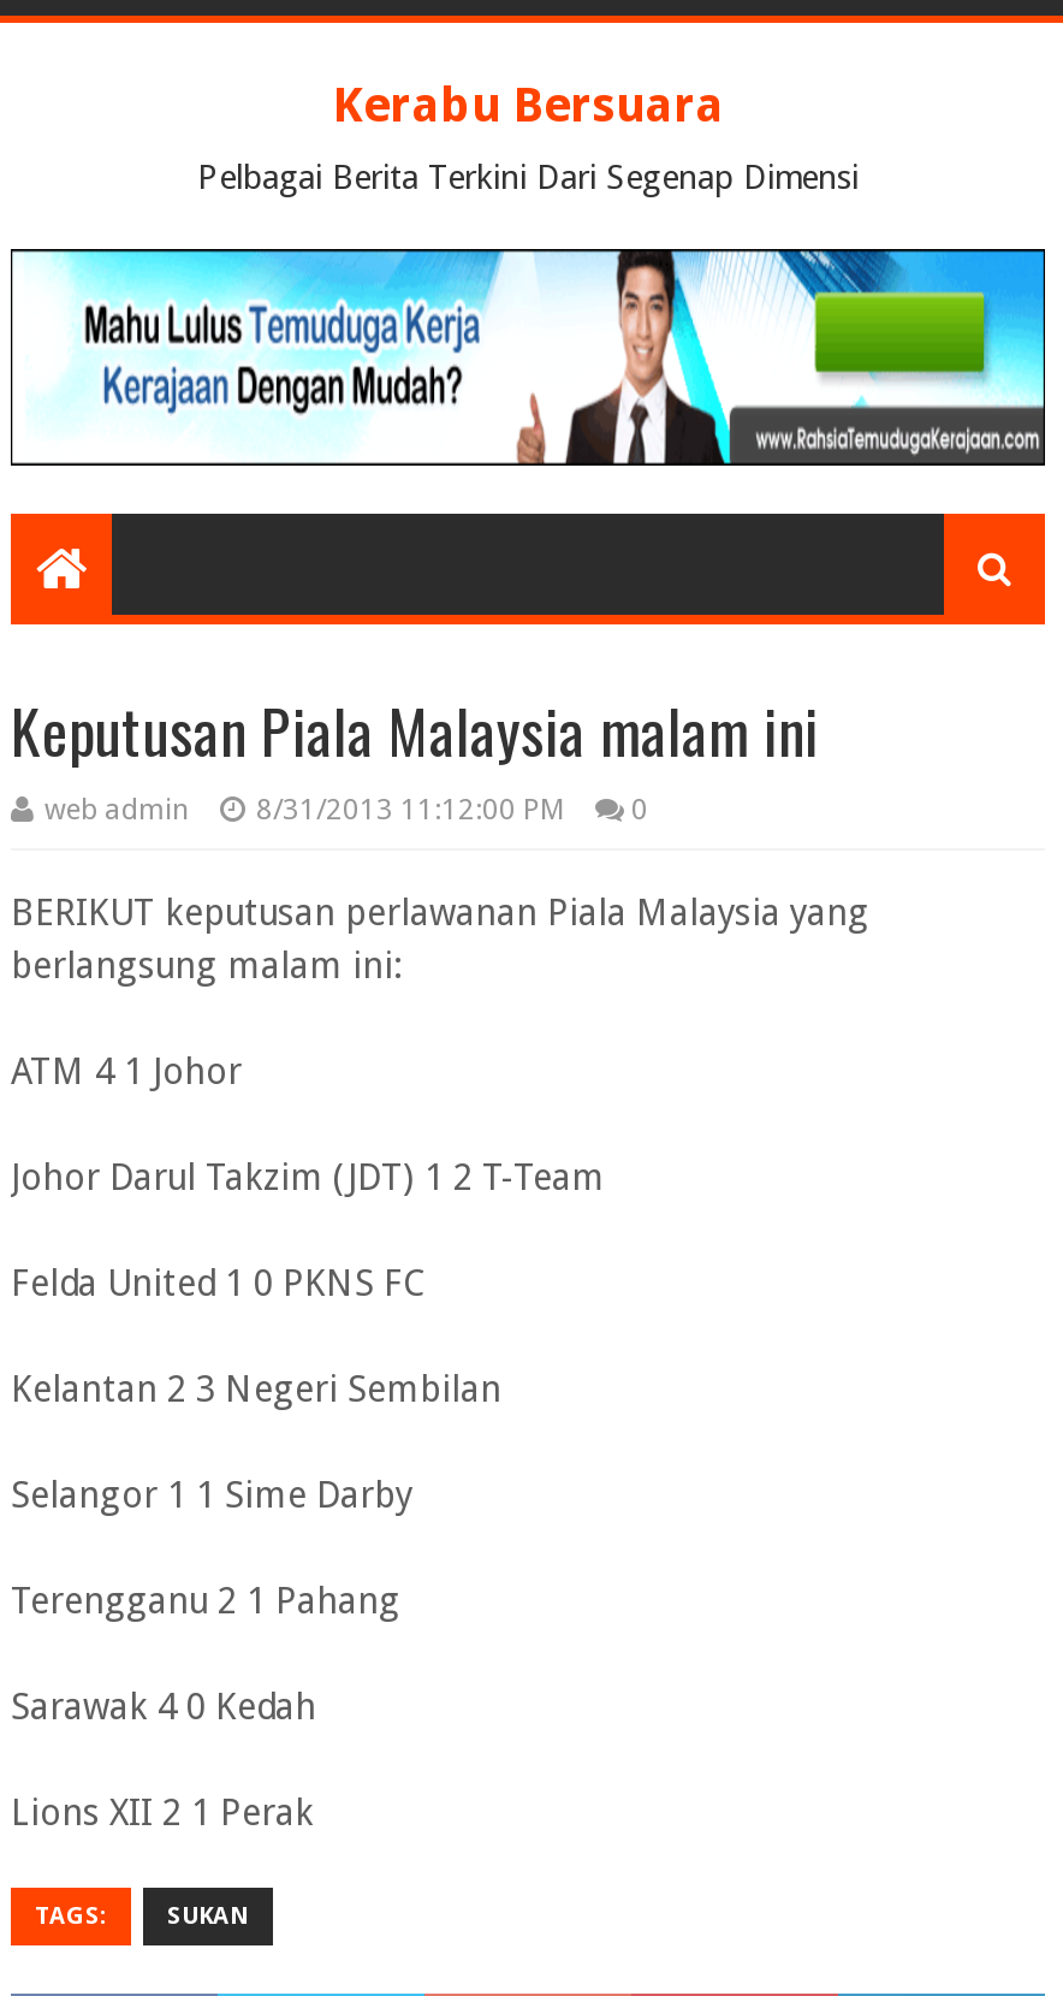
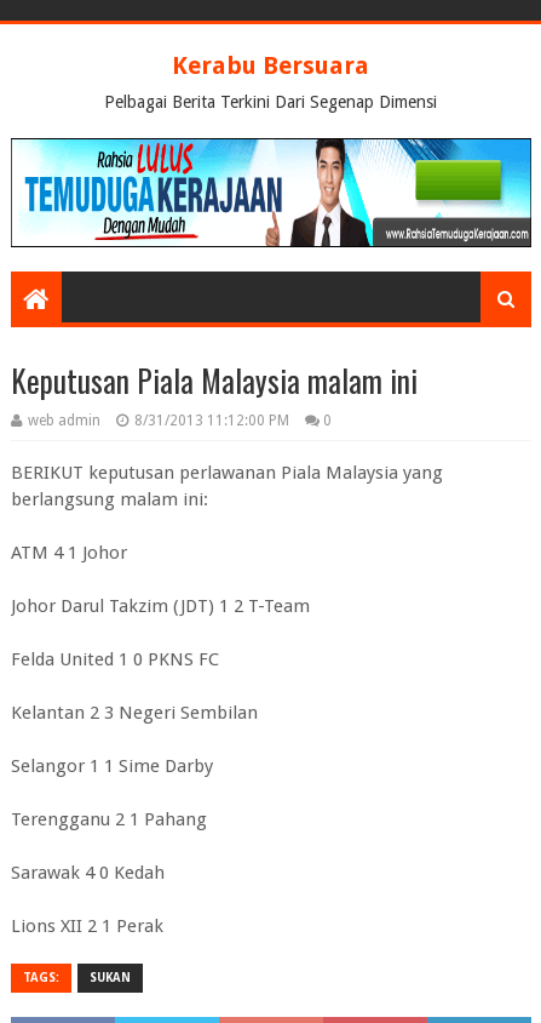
[40,261,550,451] [image] -> [23,142,283,241] [image]

